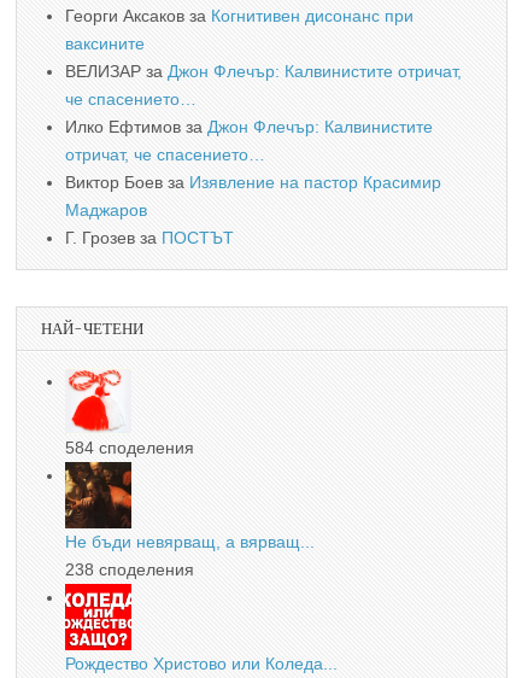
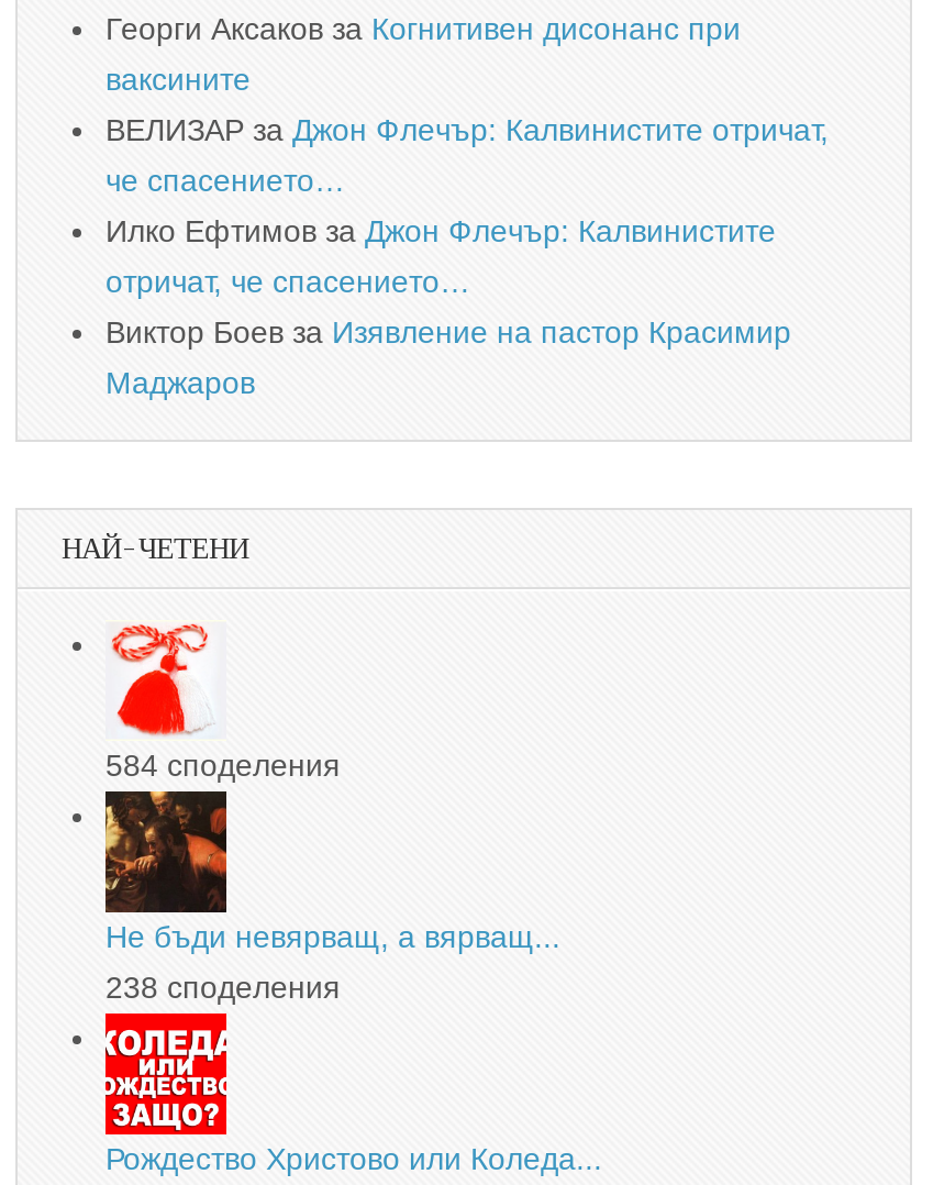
[65,228,234,247] Г. Грозев за ПОСТЪТ -> none

